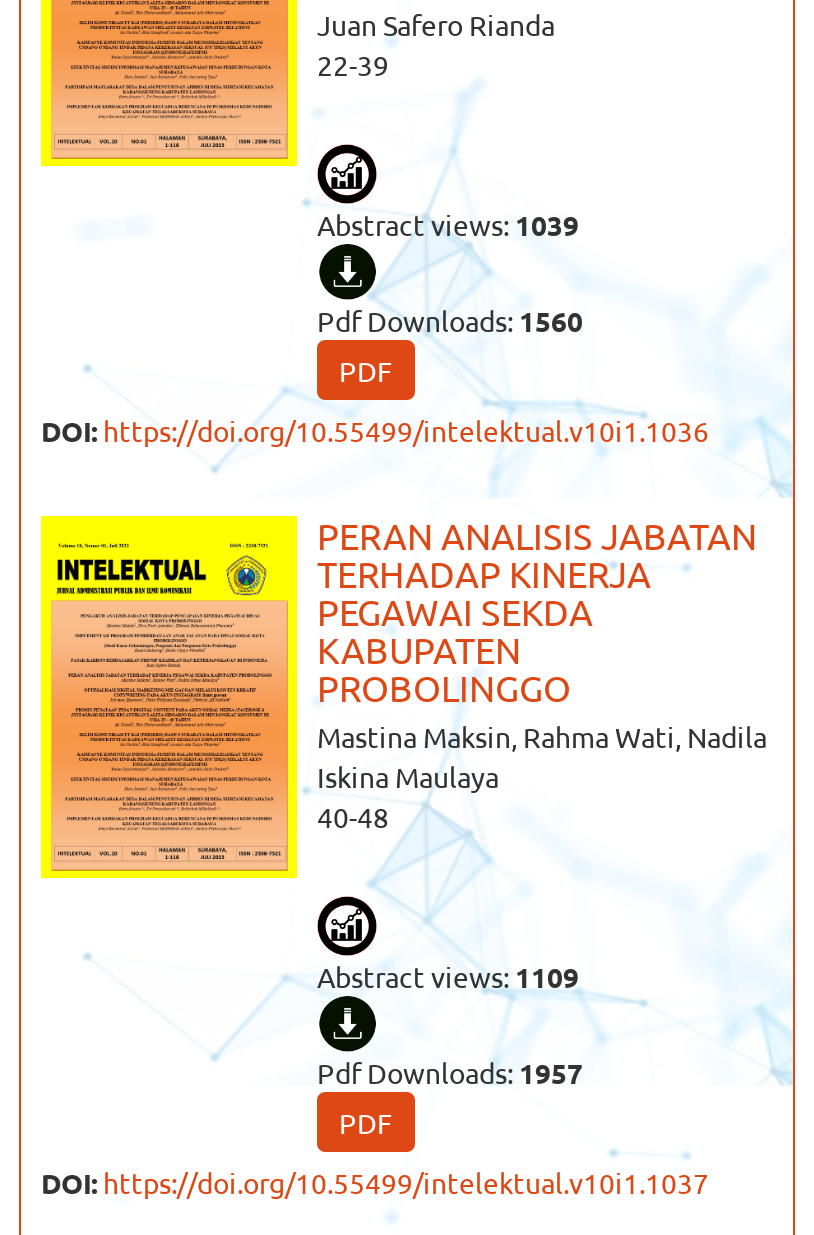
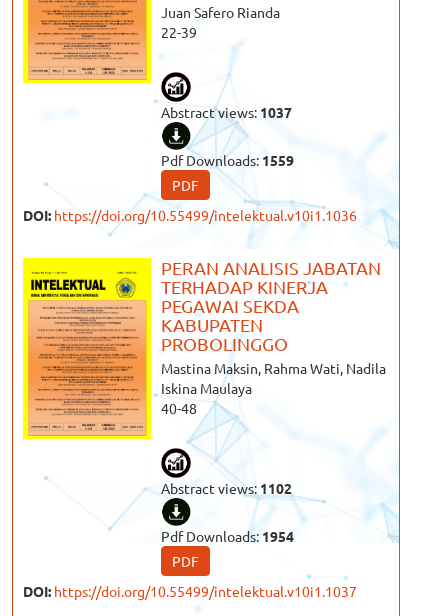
[317,206,579,242] Abstract views: 1039 -> [161,103,292,121] Abstract views: 1037
[317,302,583,338] Pdf Downloads: 1560 -> [161,151,294,169] Pdf Downloads: 1559
[317,958,579,994] Abstract views: 1109 -> [161,479,292,497] Abstract views: 1102
[317,1054,583,1090] Pdf Downloads: 1957 -> [161,527,294,545] Pdf Downloads: 1954

